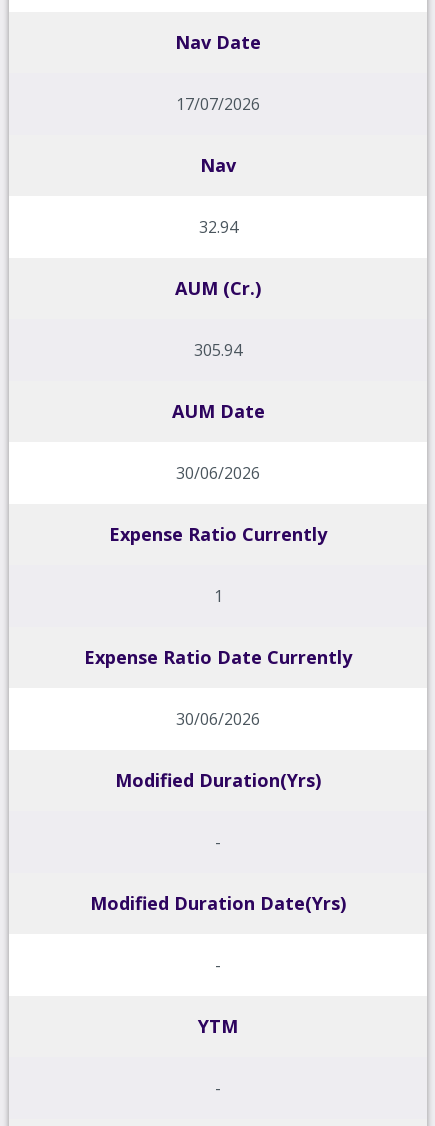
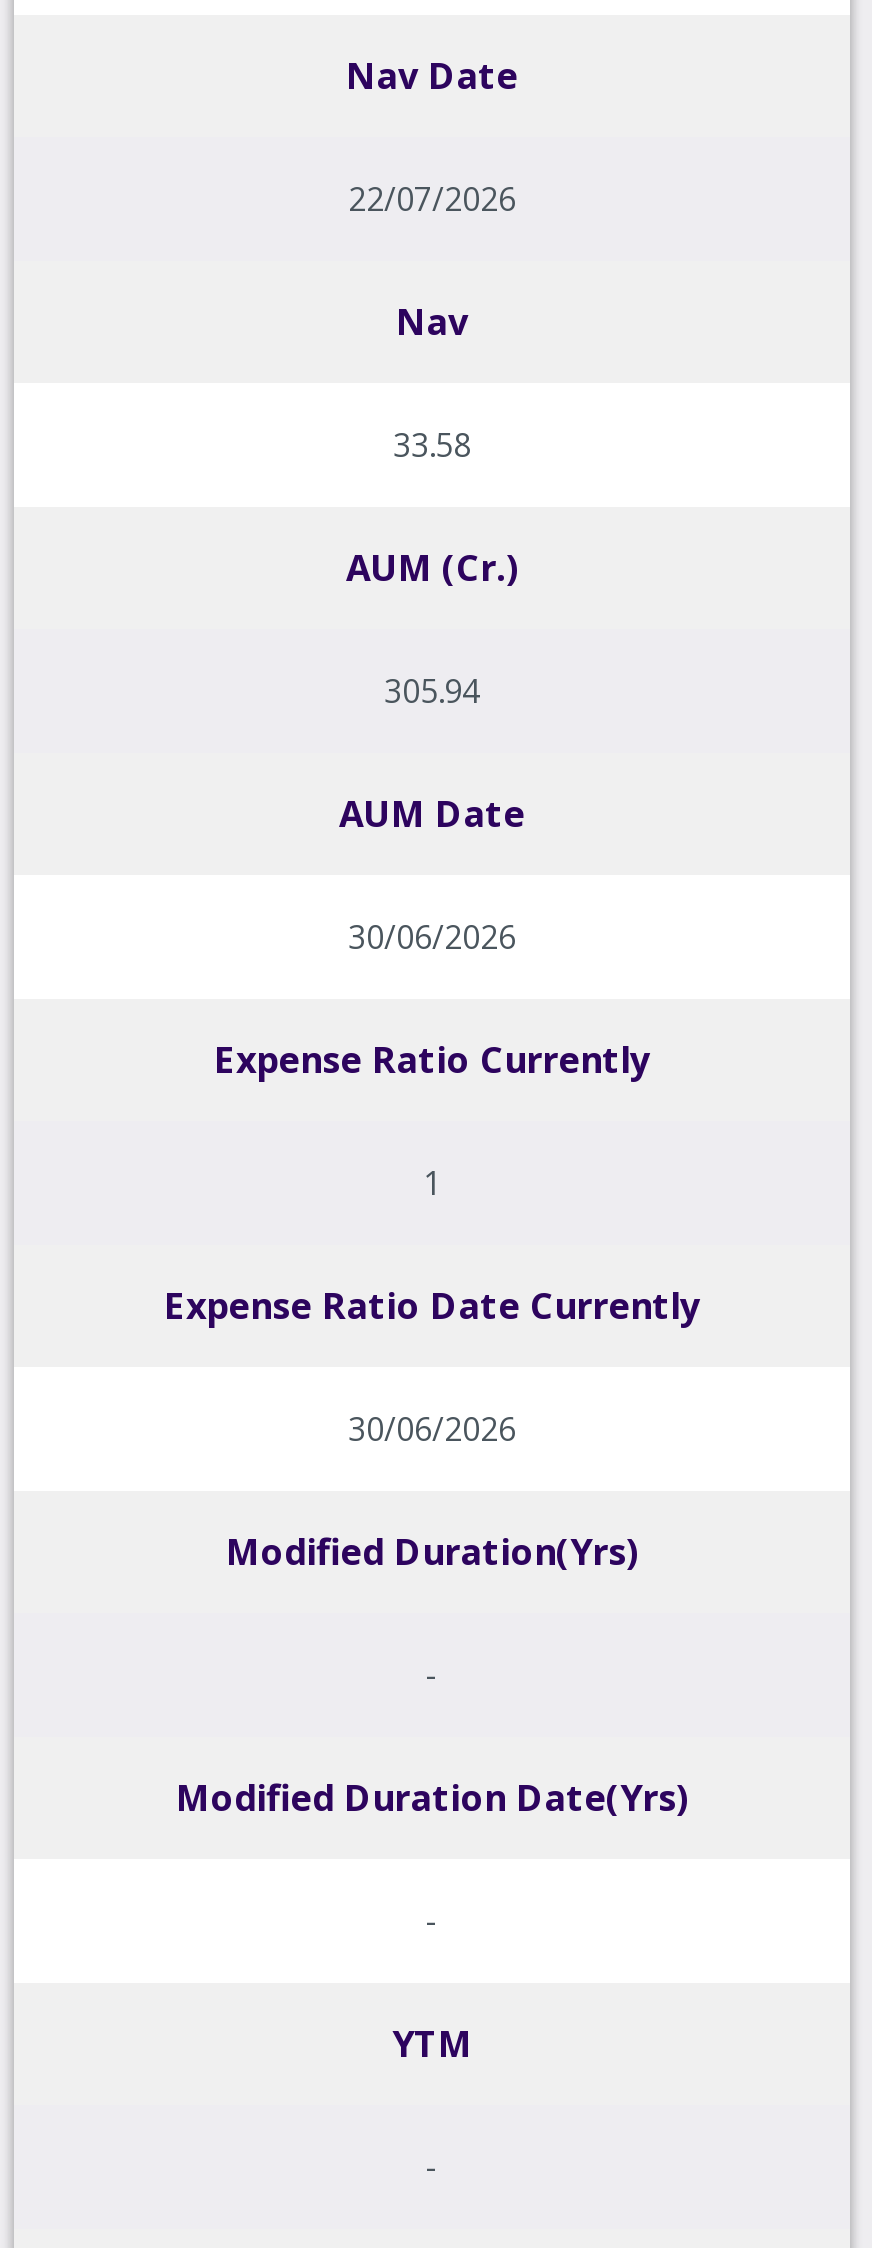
[176,93,260,115] 17/07/2026 -> [348,178,516,222] 22/07/2026
[198,216,237,238] 32.94 -> [393,424,471,468] 33.58

